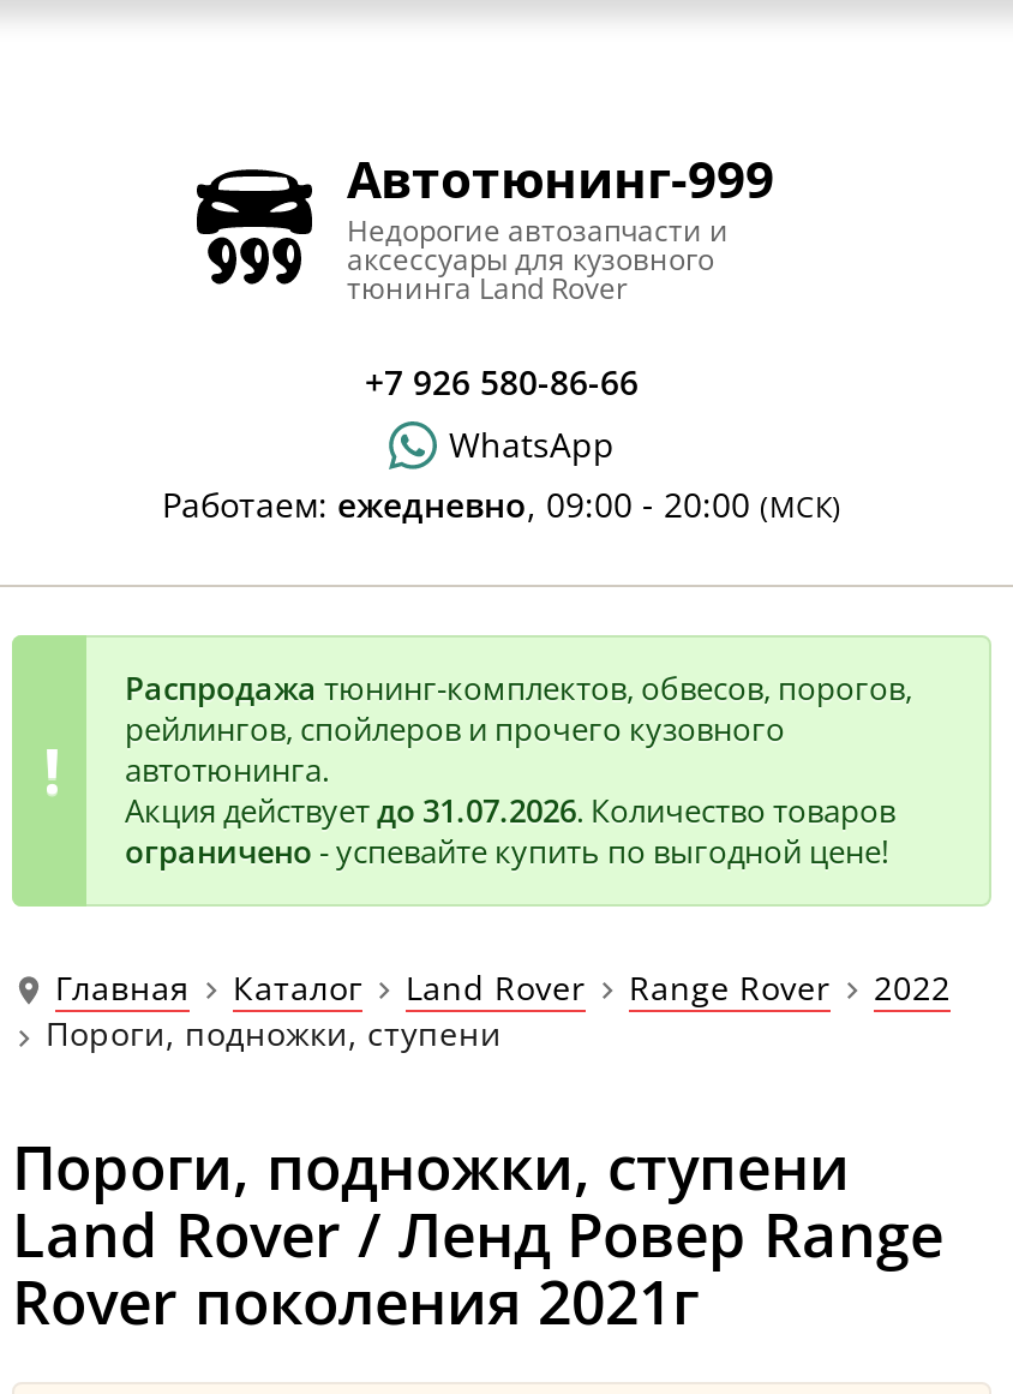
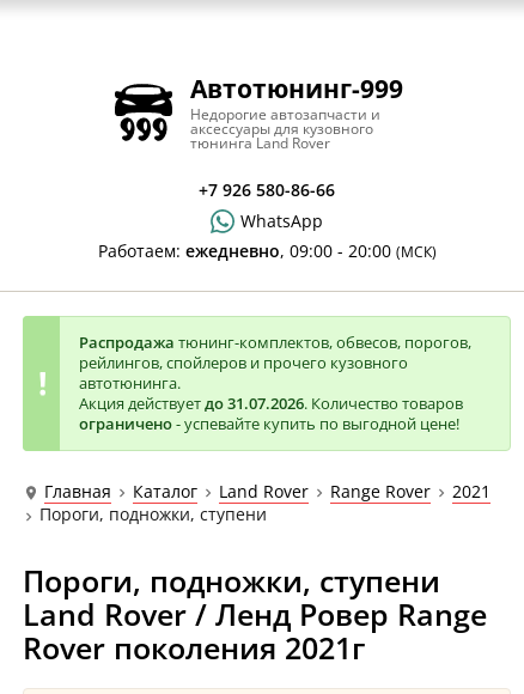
[55,967,951,1010] Главная Каталог Land Rover Range Rover 2022 -> [44,481,491,503] Главная Каталог Land Rover Range Rover 2021

